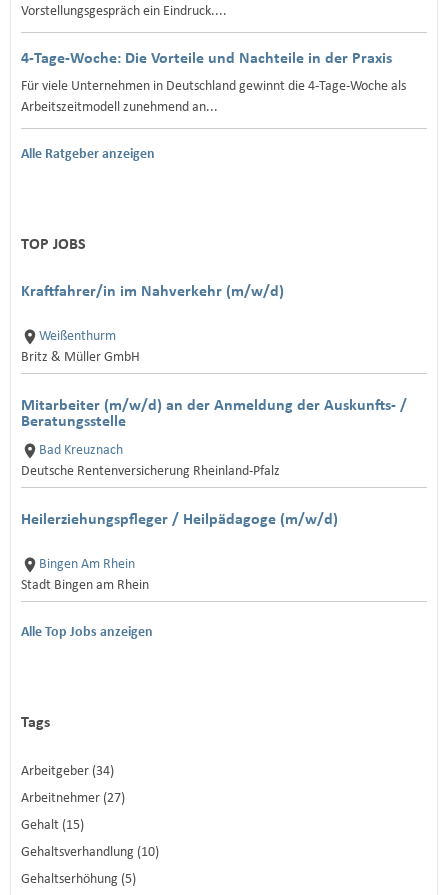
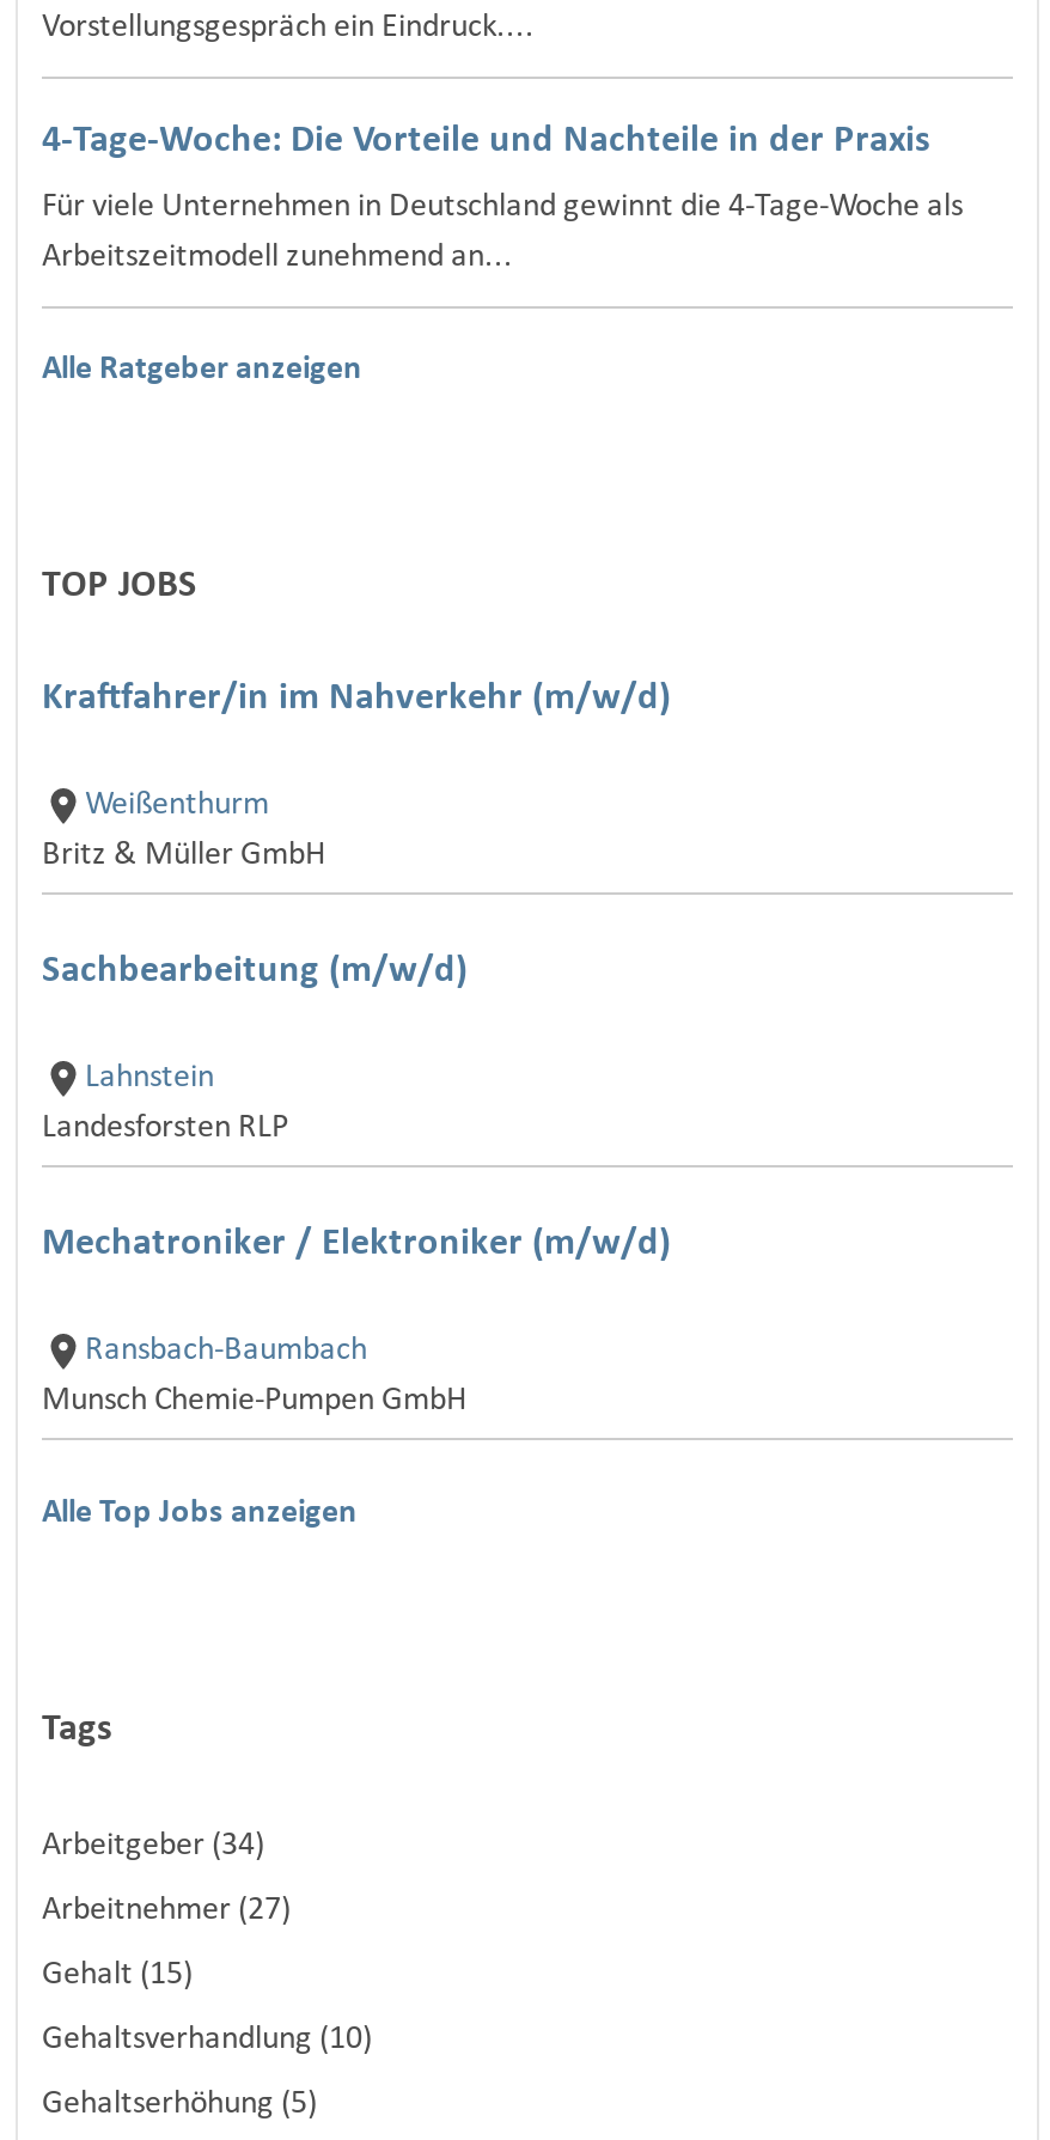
[21,398,407,430] Mitarbeiter (m/w/d) an der Anmeldung der Auskunfts- / | Beratungsstelle -> [42,952,468,990] Sachbearbeitung (m/w/d)
[21,443,280,479] Bad Kreuznach | Deutsche Rentenversicherung Rheinland-Pfalz -> [42,1060,288,1146] Lahnstein | Landesforsten RLP
[21,512,338,528] Heilerziehungspfleger / Heilpädagoge (m/w/d) -> [42,1225,671,1263] Mechatroniker / Elektroniker (m/w/d)
[21,557,149,593] Bingen Am Rhein | Stadt Bingen am Rhein -> [42,1333,468,1419] Ransbach-Baumbach | Munsch Chemie-Pumpen GmbH

